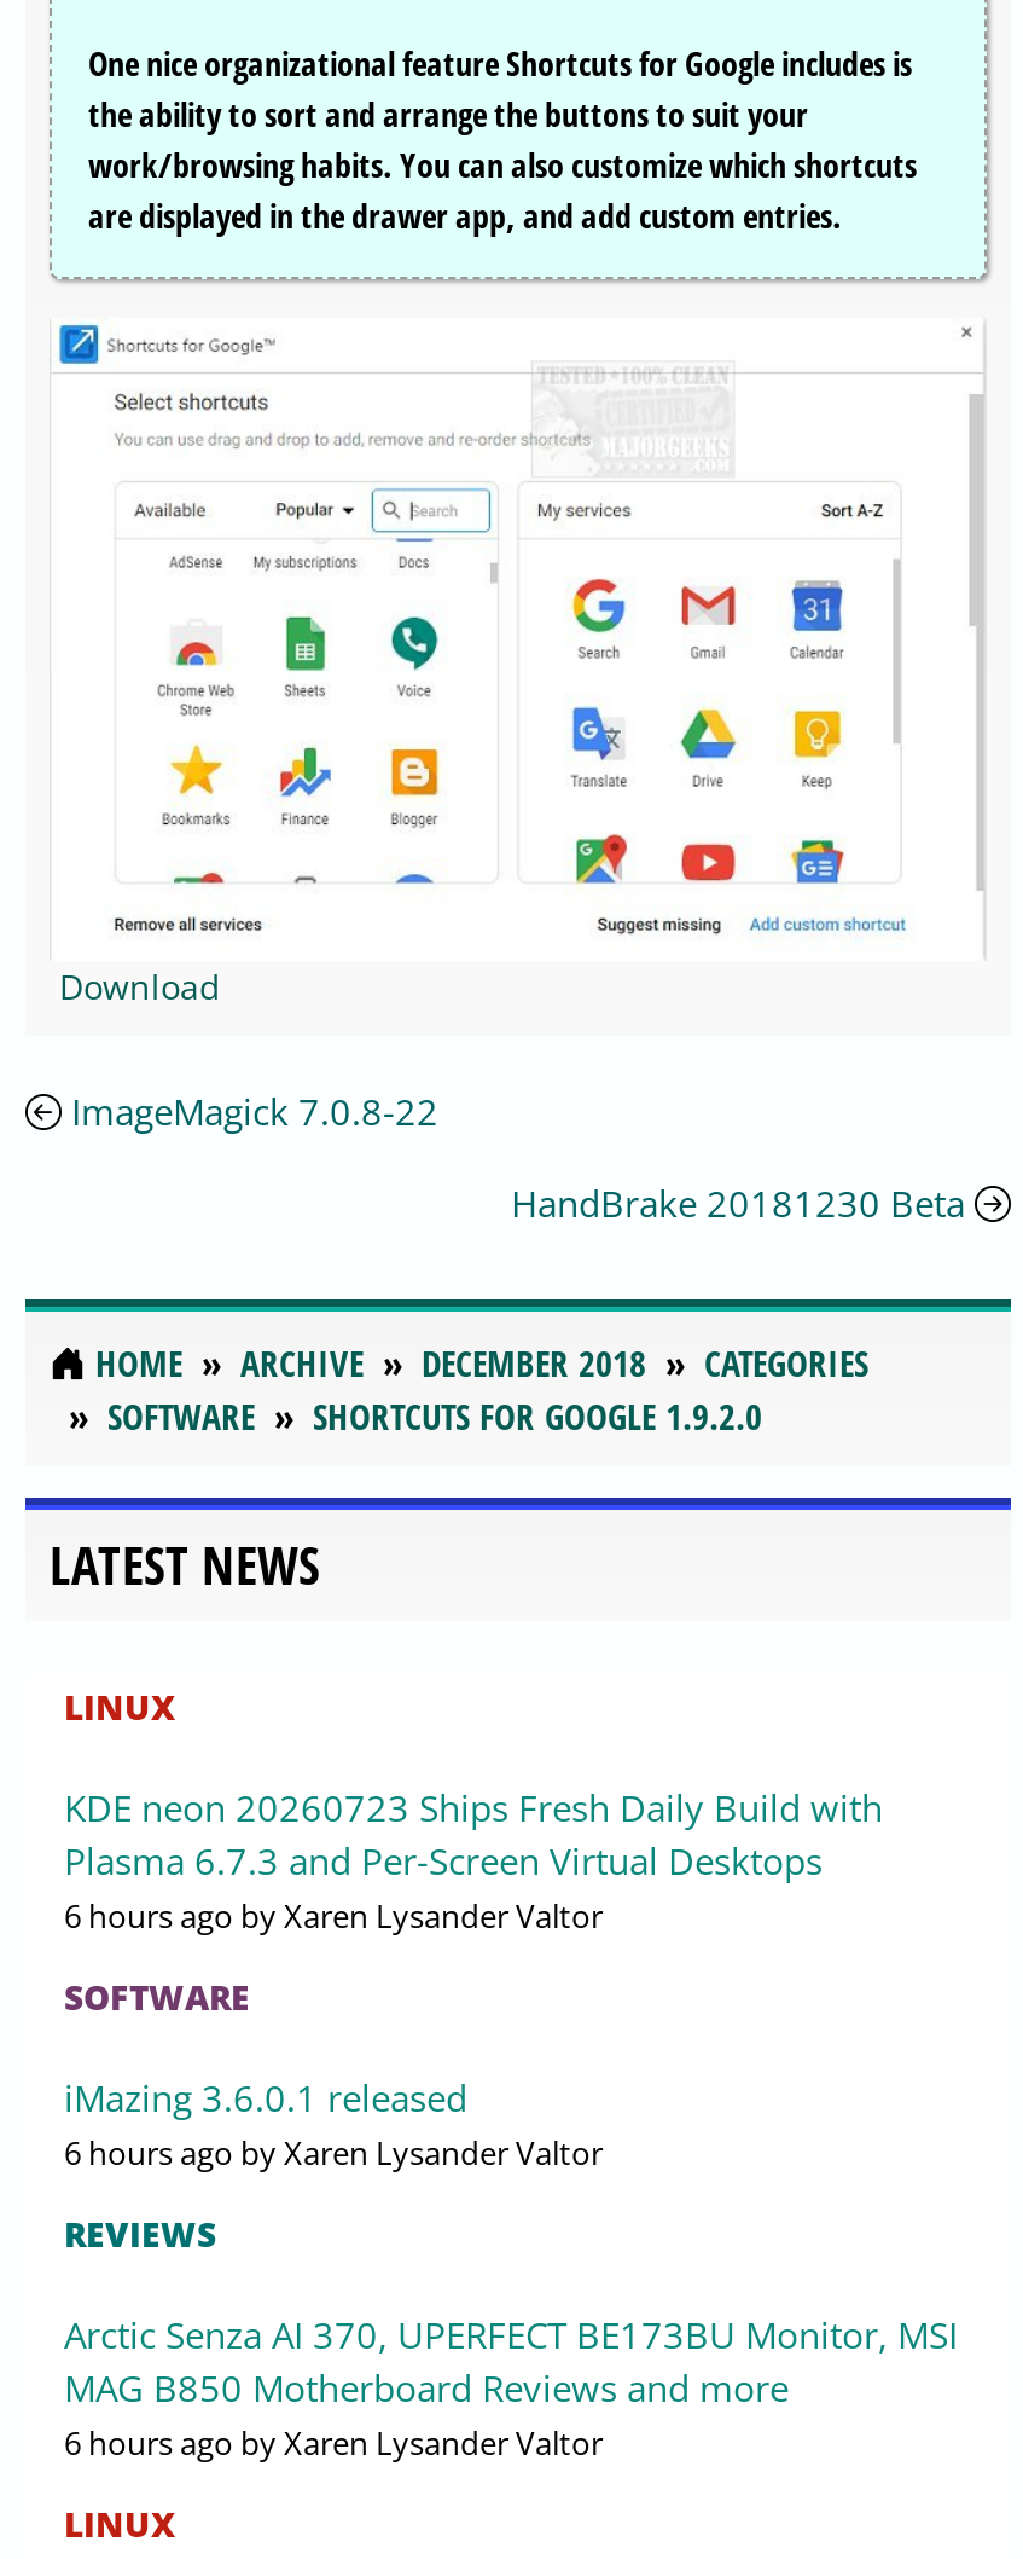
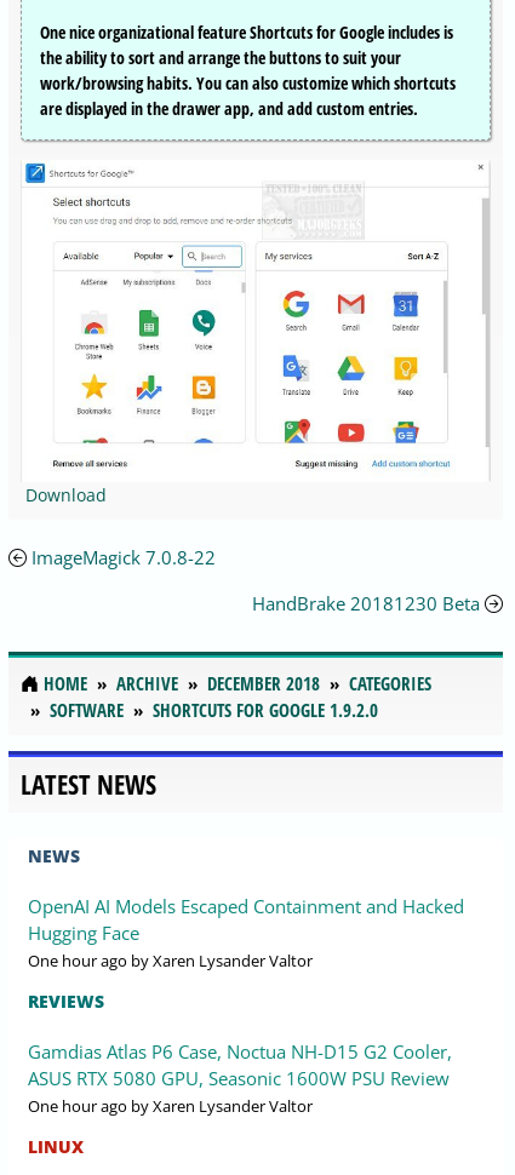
[64,1683,883,2173] LINUX | KDE neon 20260723 Ships Fresh Daily Build with | Plasma 6.7.3 and Per-Screen Virtual Desktops | 6 hours ago by Xaren Lysander Valtor | SOFTWARE | iMazing 3.6.0.1 released | 6 hours ago by Xaren Lysander Valtor -> [28,844,464,971] NEWS | OpenAI AI Models Escaped Containment and Hacked | Hugging Face | One hour ago by Xaren Lysander Valtor
[64,2309,958,2464] Arctic Senza AI 370, UPERFECT BE173BU Monitor, MSI | MAG B850 Motherboard Reviews and more | 6 hours ago by Xaren Lysander Valtor -> [28,1039,452,1116] Gamdias Atlas P6 Case, Noctua NH-D15 G2 Cooler, | ASUS RTX 5080 GPU, Seasonic 1600W PSU Review | One hour ago by Xaren Lysander Valtor

